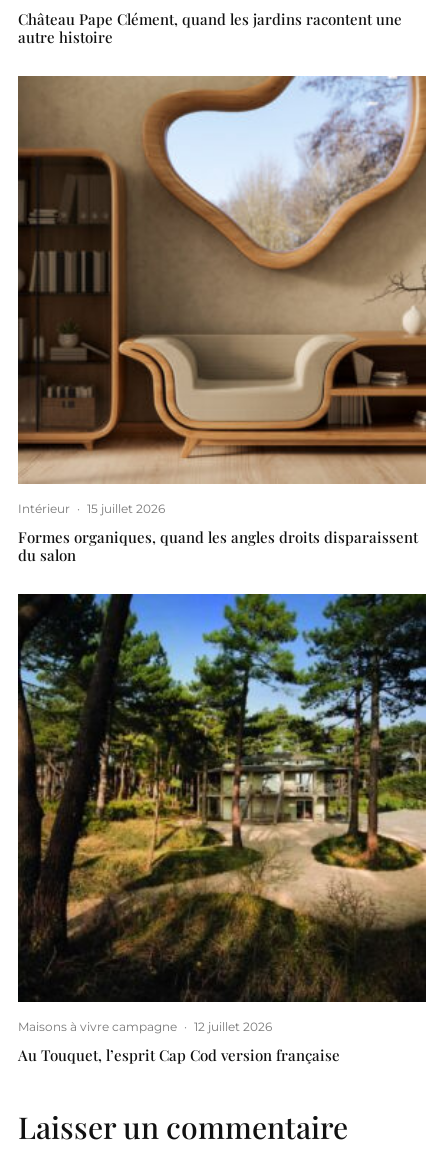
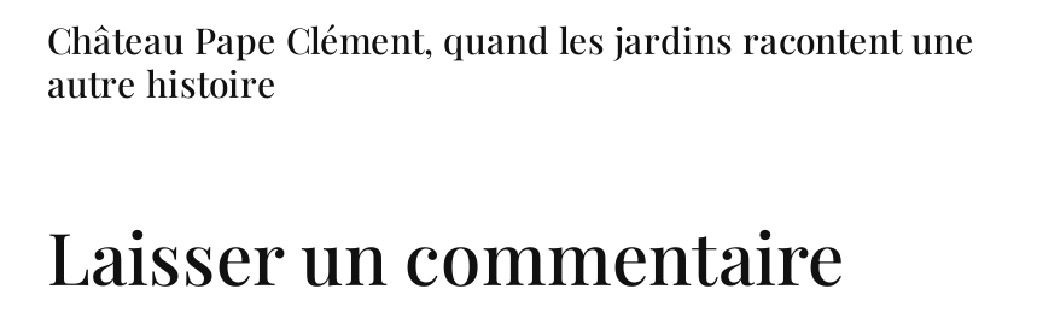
[17,75,427,564] [image] | Intérieur · 15 juillet 2026 | Formes organiques, quand les angles droits disparaissent | du salon -> none
[17,593,427,1064] [image] | Maisons à vivre campagne · 12 juillet 2026 | Au Touquet, l’esprit Cap Cod version française -> none

